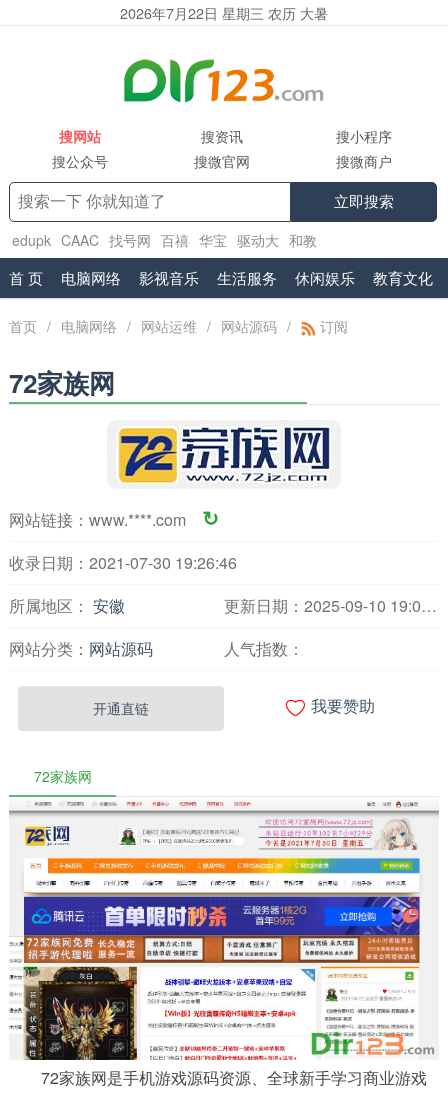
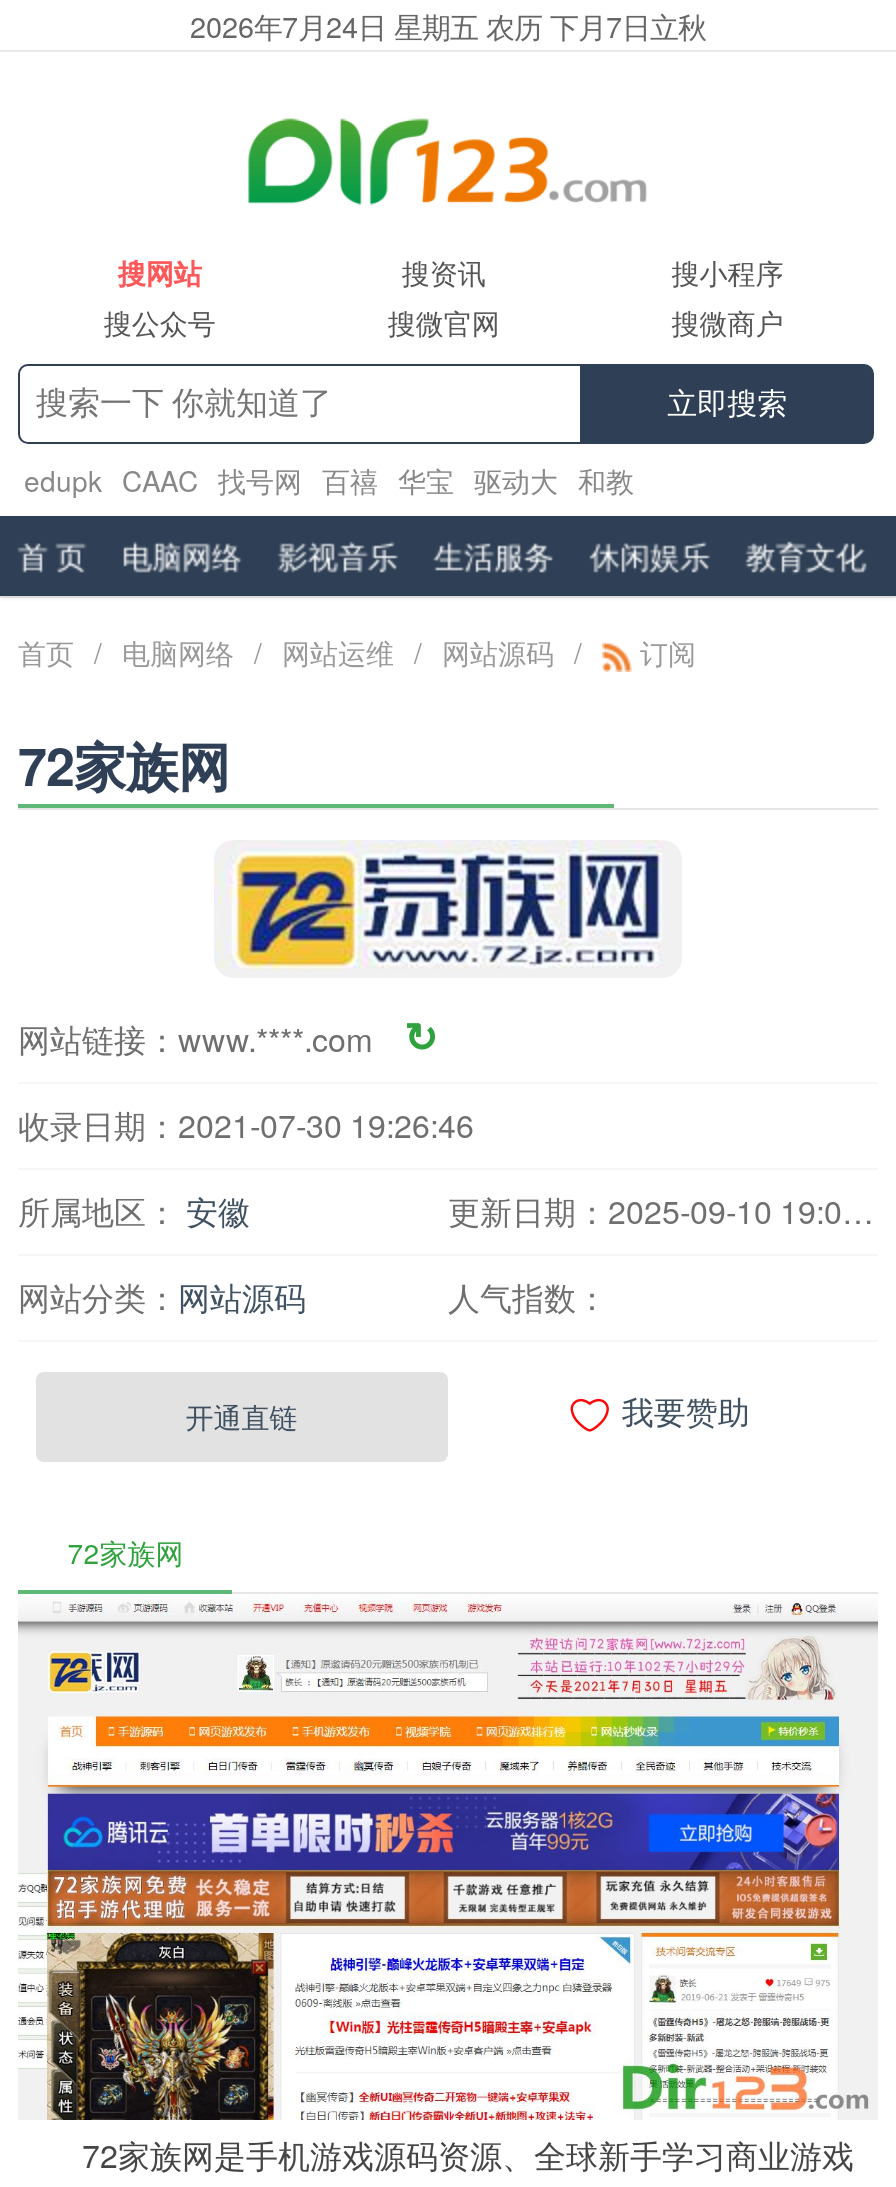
[120,2,328,23] 2026年7月22日 星期三 农历 大暑 -> [190,4,706,46] 2026年7月24日 星期五 农历 下月7日立秋

